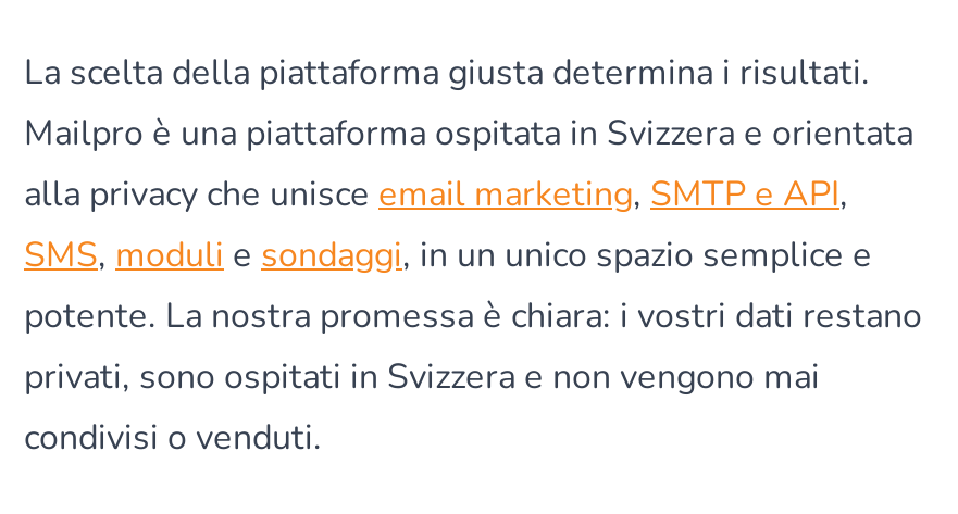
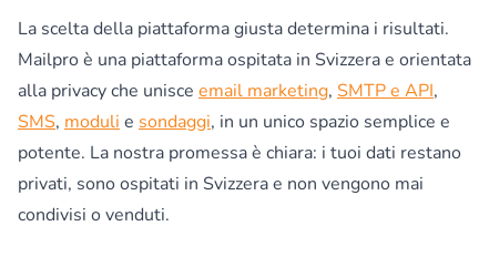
[24,292,922,340] potente. La nostra promessa è chiara: i vostri dati restano -> [18,141,461,165] potente. La nostra promessa è chiara: i tuoi dati restano

